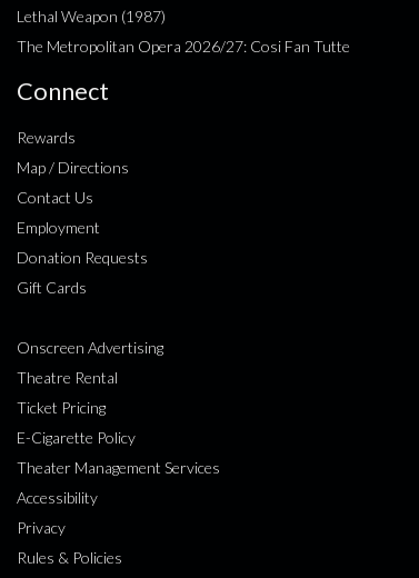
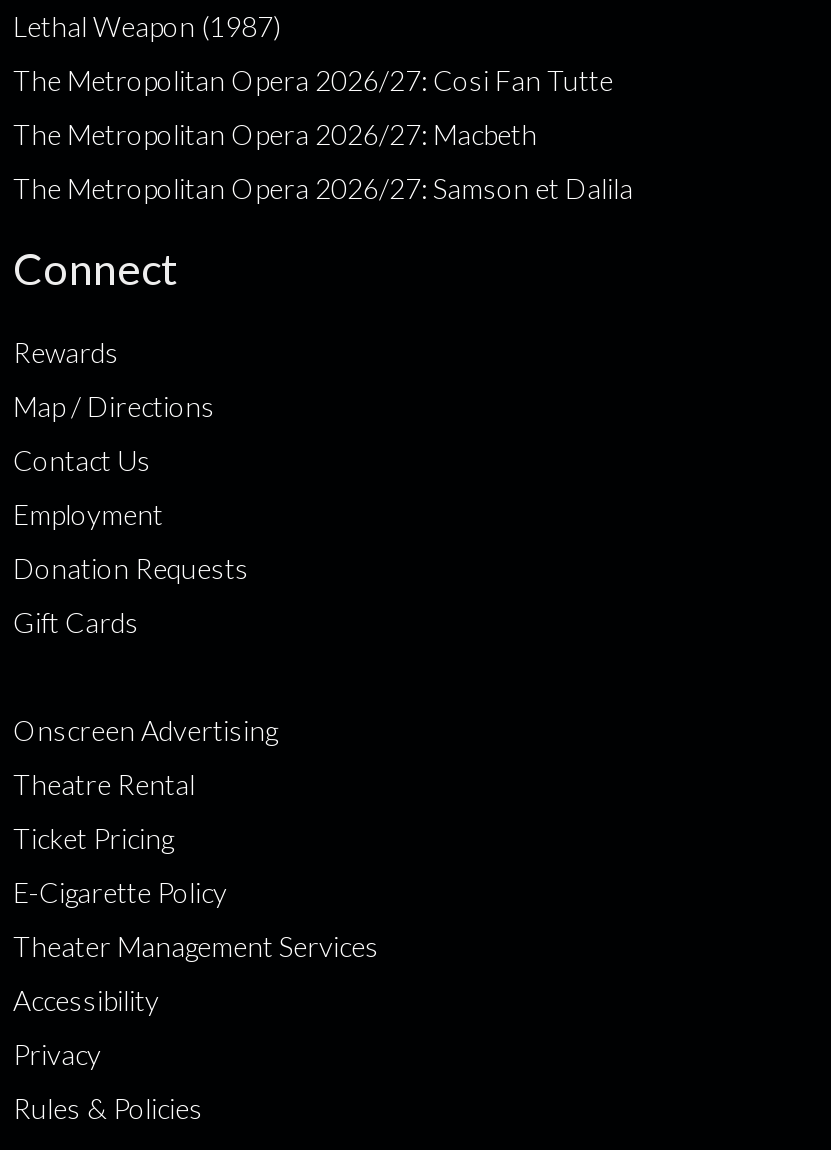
none -> [13,117,633,205] The Metropolitan Opera 2026/27: Macbeth | The Metropolitan Opera 2026/27: Samson et Dalila

